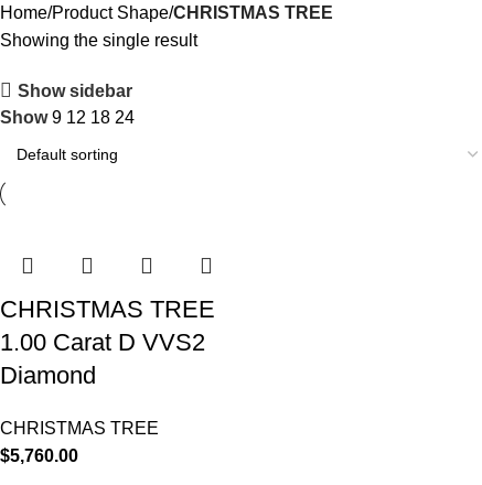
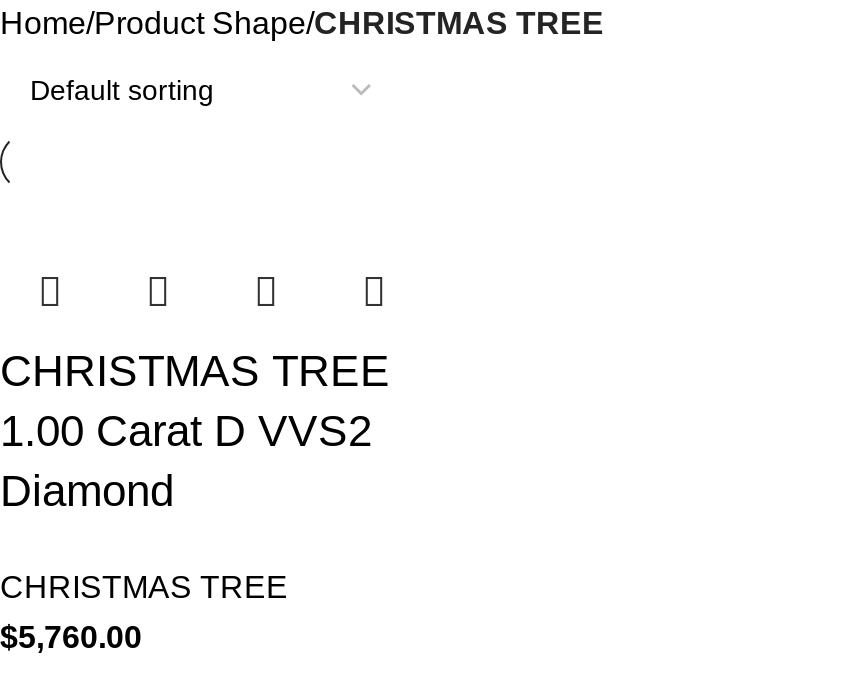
[0,31,197,127] Showing the single result | Show sidebar | Show 9 12 18 24 -> none

